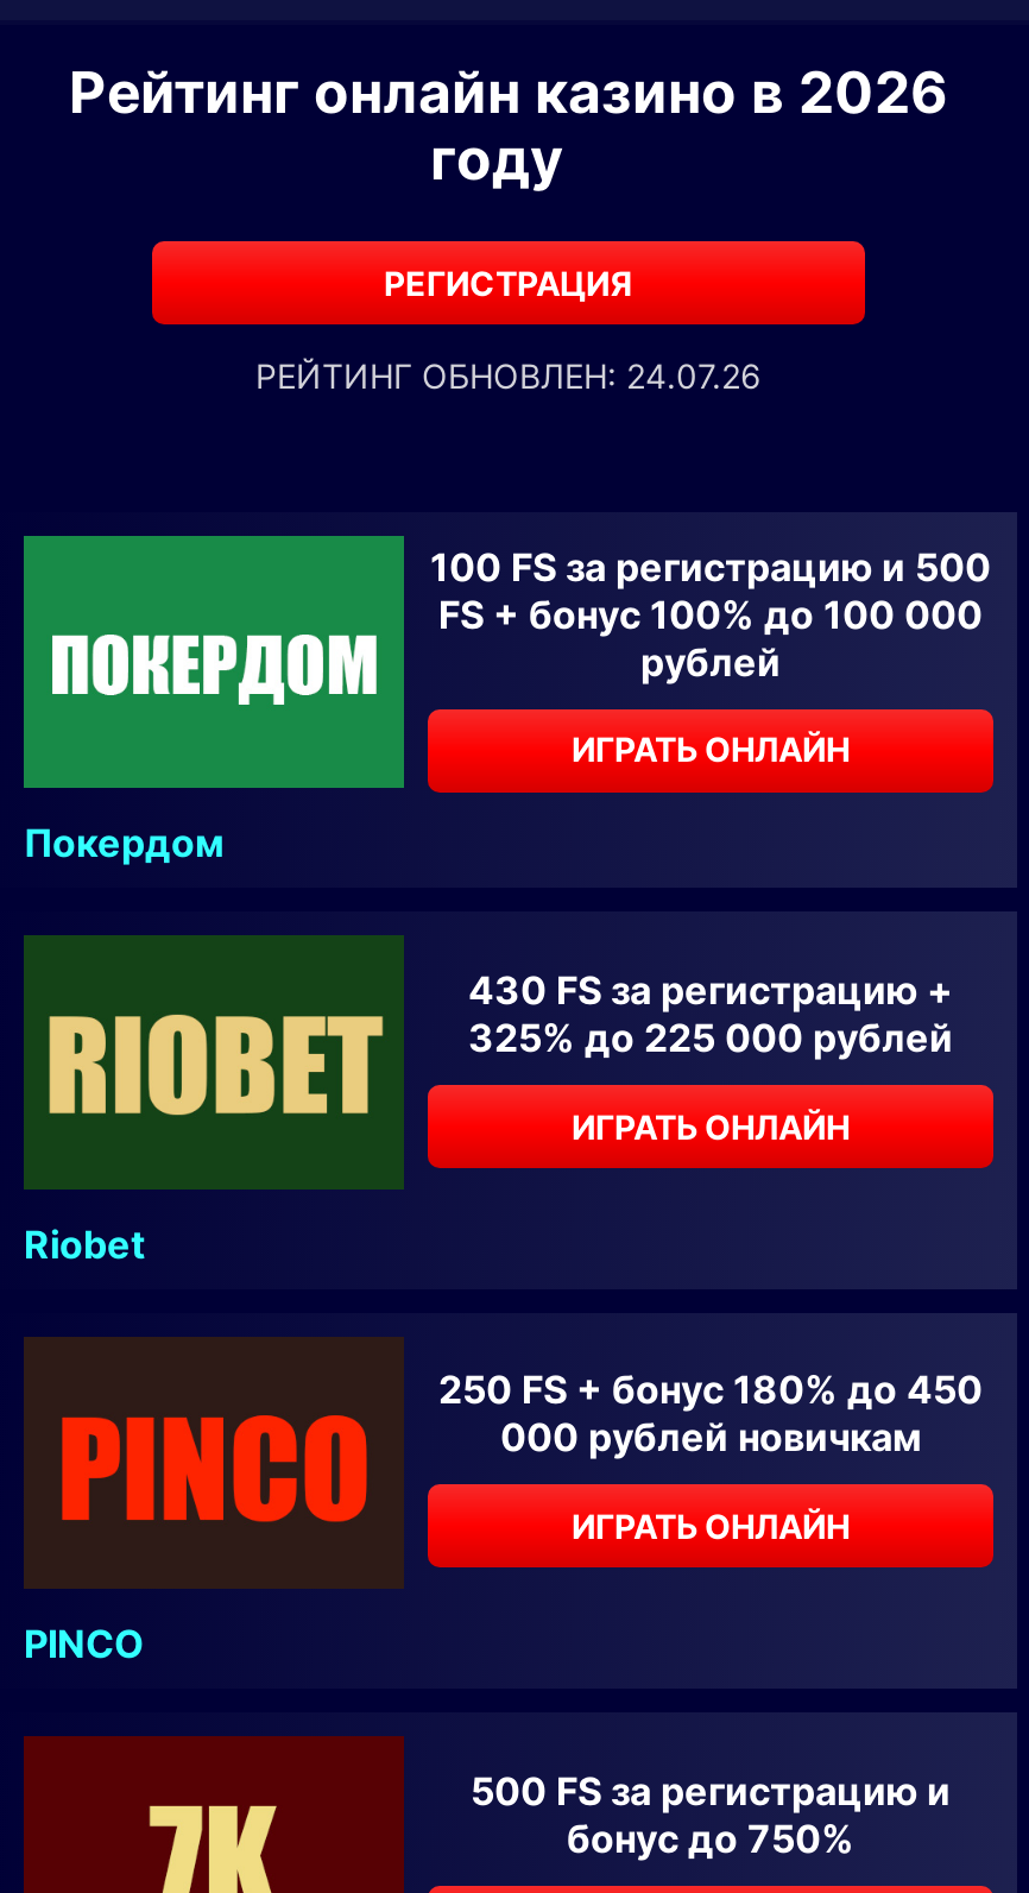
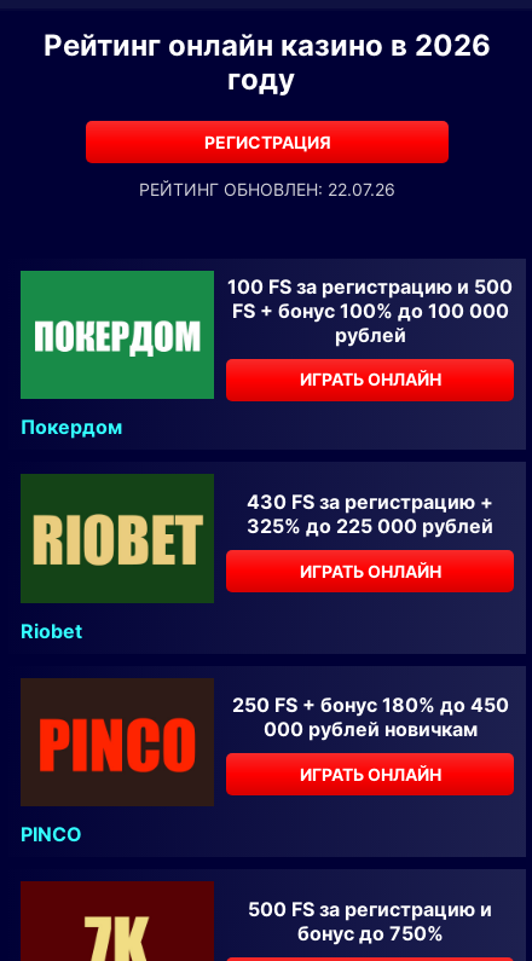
[255,355,762,396] РЕЙТИНГ ОБНОВЛЕН: 24.07.26 -> [139,179,395,199] РЕЙТИНГ ОБНОВЛЕН: 22.07.26

